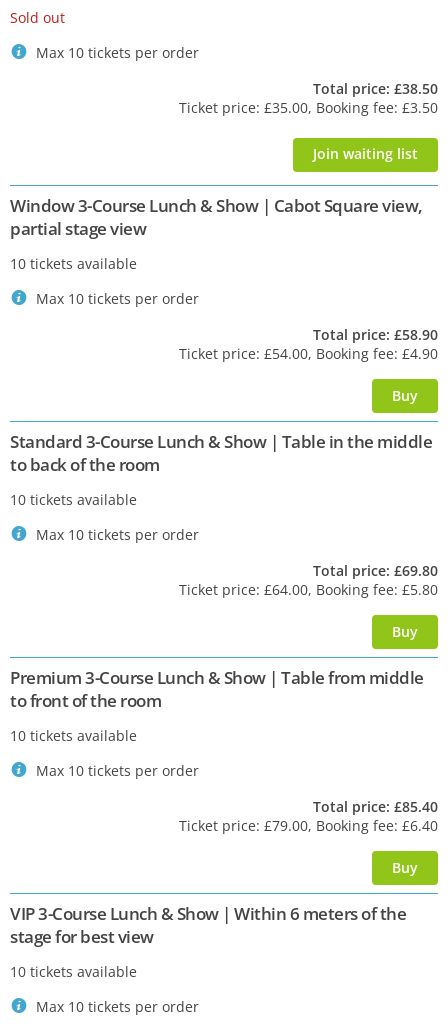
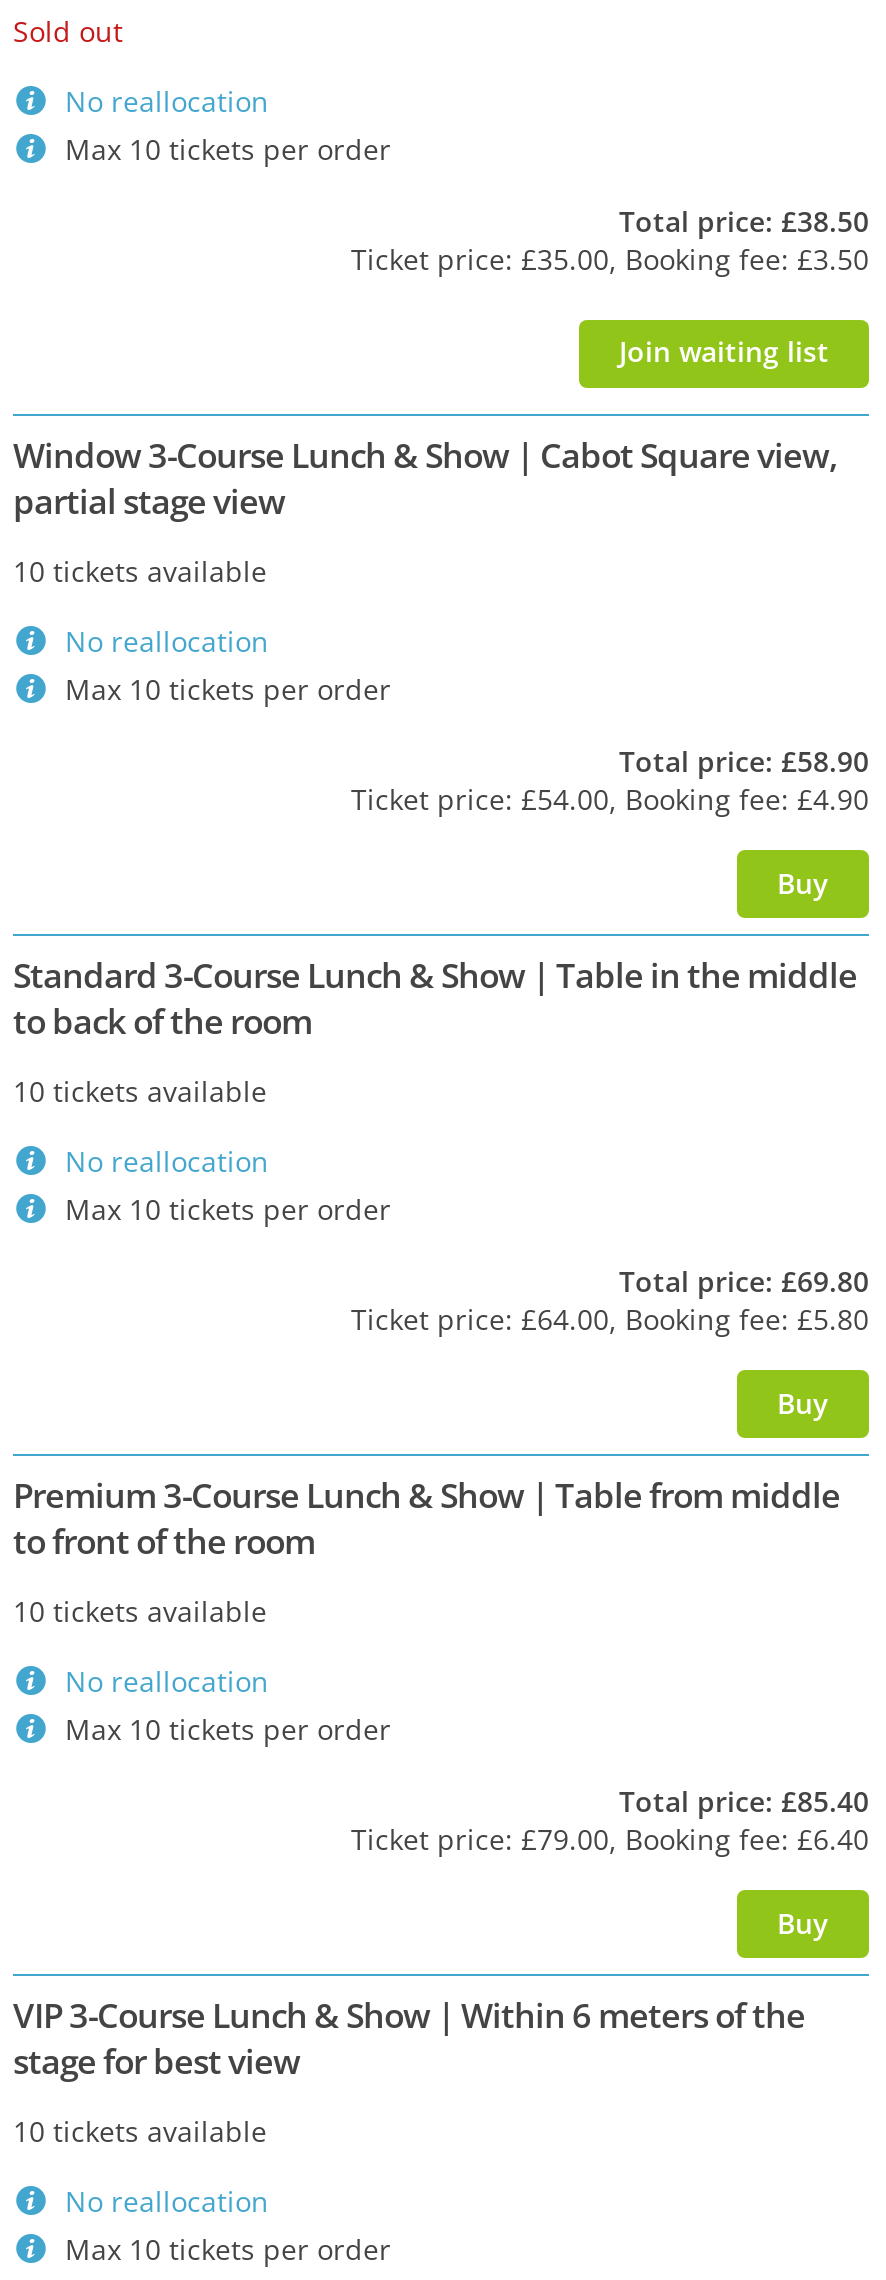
none -> [13,82,269,120] ` No reallocation
none -> [13,622,269,660] ` No reallocation
none -> [13,1142,269,1180] ` No reallocation
none -> [13,1662,269,1700] ` No reallocation
none -> [13,2182,269,2220] ` No reallocation

